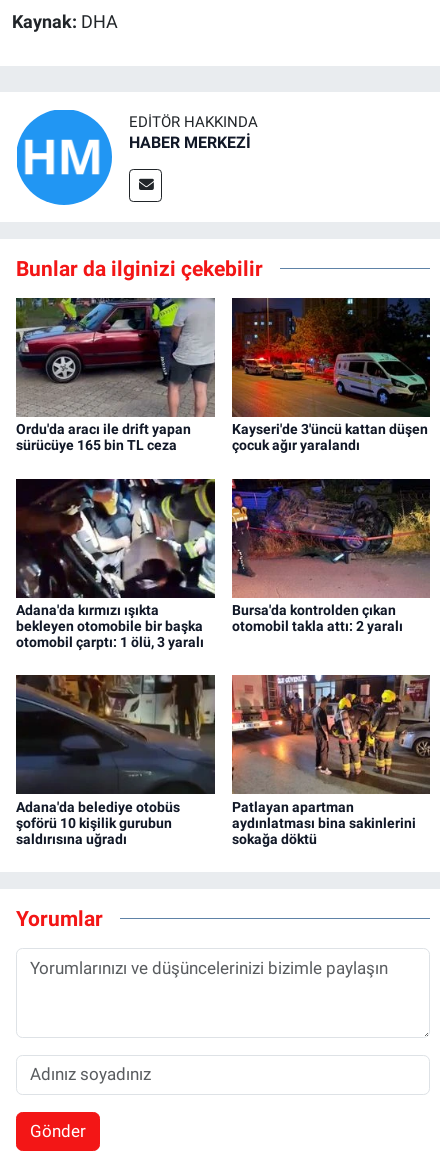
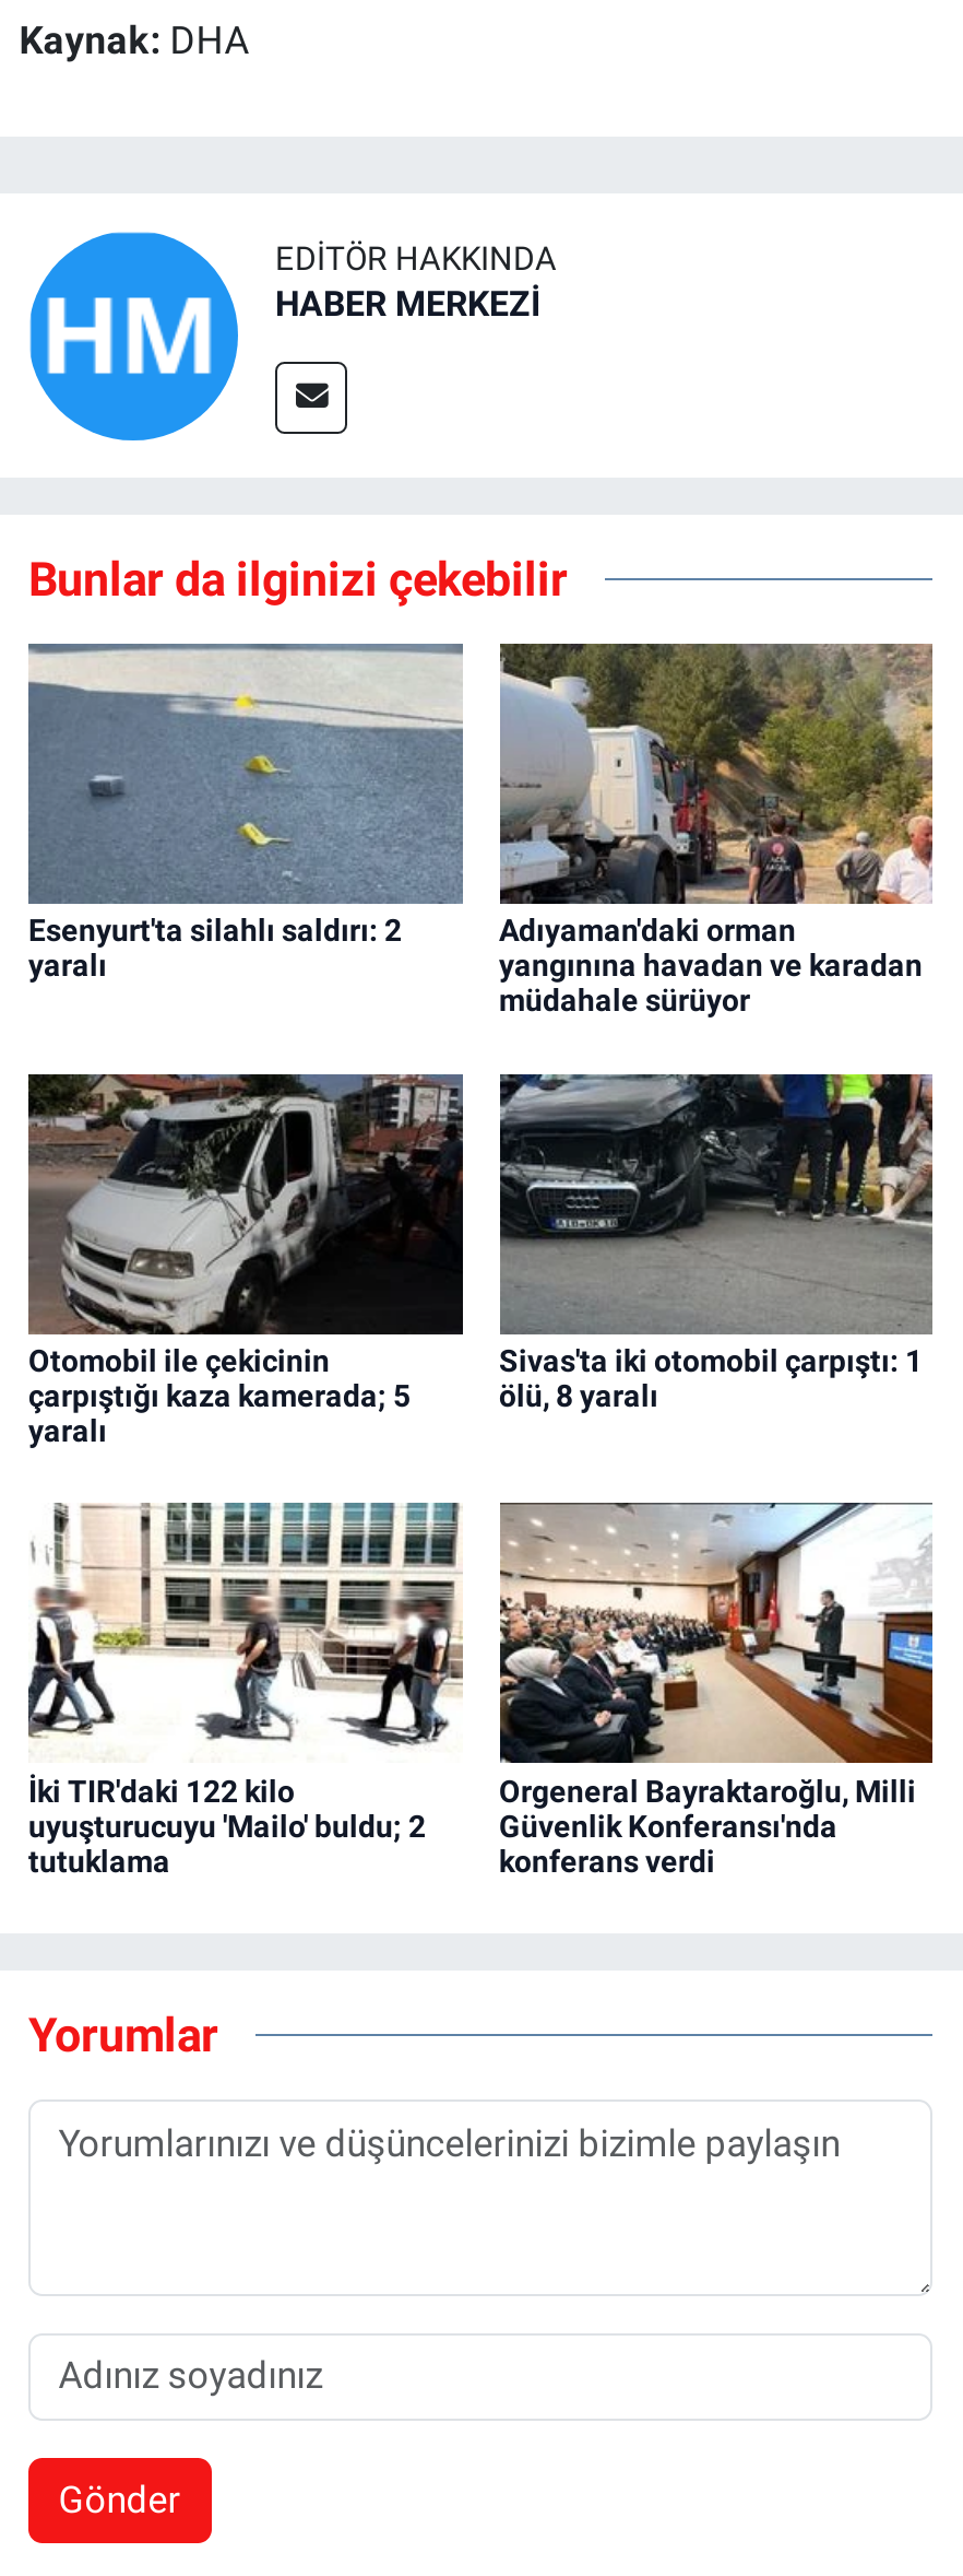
[15,297,215,453] [image] | Ordu'da aracı ile drift yapan | sürücüye 165 bin TL ceza -> [26,642,463,983] [image] | Esenyurt'ta silahlı saldırı: 2 | yaralı
[231,297,431,453] [image] | Kayseri'de 3'üncü kattan düşen | çocuk ağır yaralandı -> [499,642,935,1018] [image] | Adıyaman'daki orman | yangınına havadan ve karadan | müdahale sürüyor
[16,478,216,650] [image] | Adana'da kırmızı ışıkta | bekleyen otomobile bir başka | otomobil çarptı: 1 ölü, 3 yaralı -> [26,1072,465,1448] [image] | Otomobil ile çekicinin | çarpıştığı kaza kamerada; 5 | yaralı
[231,478,431,634] [image] | Bursa'da kontrolden çıkan | otomobil takla attı: 2 yaralı -> [499,1072,935,1413] [image] | Sivas'ta iki otomobil çarpıştı: 1 | ölü, 8 yaralı
[15,674,216,847] [image] | Adana'da belediye otobüs | şoförü 10 kişilik gurubun | saldırısına uğradı -> [28,1501,463,1878] [image] | İki TIR'daki 122 kilo | uyuşturucuyu 'Mailo' buldu; 2 | tutuklama
[231,674,431,847] [image] | Patlayan apartman | aydınlatması bina sakinlerini | sokağa döktü -> [498,1501,935,1878] [image] | Orgeneral Bayraktaroğlu, Milli | Güvenlik Konferansı'nda | konferans verdi

